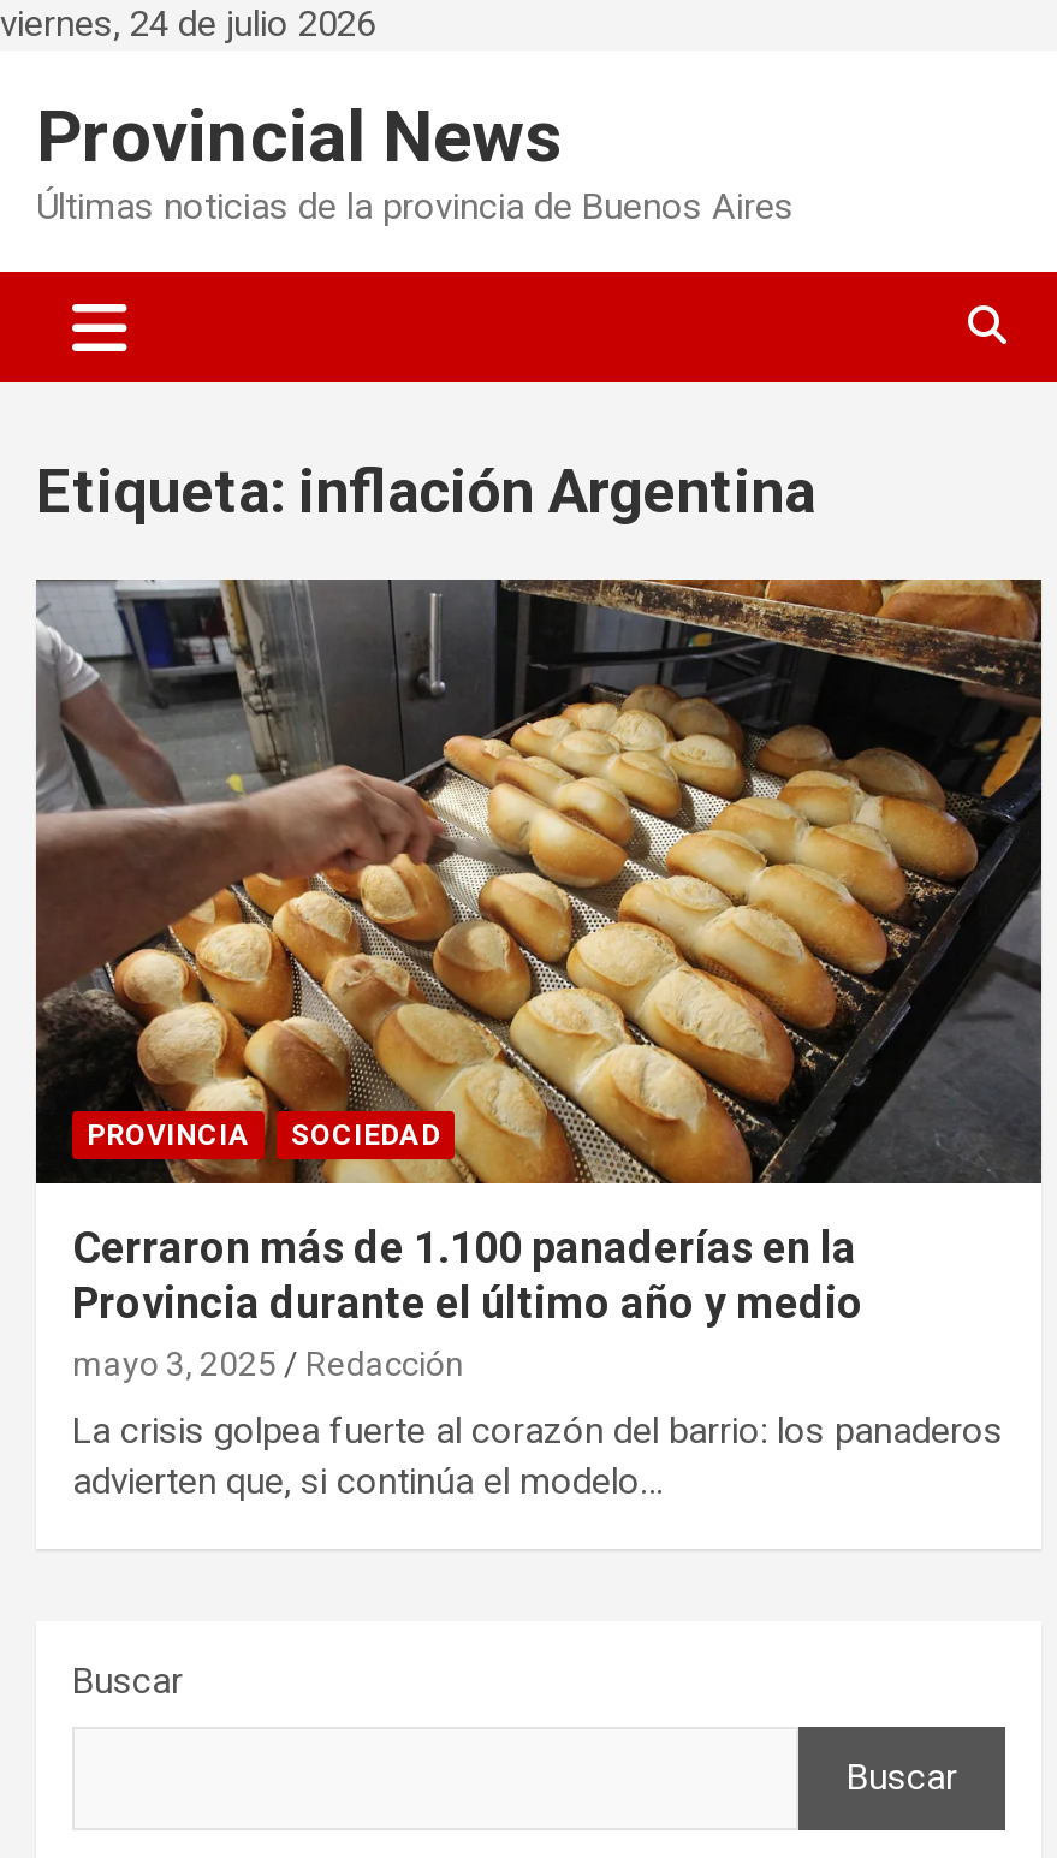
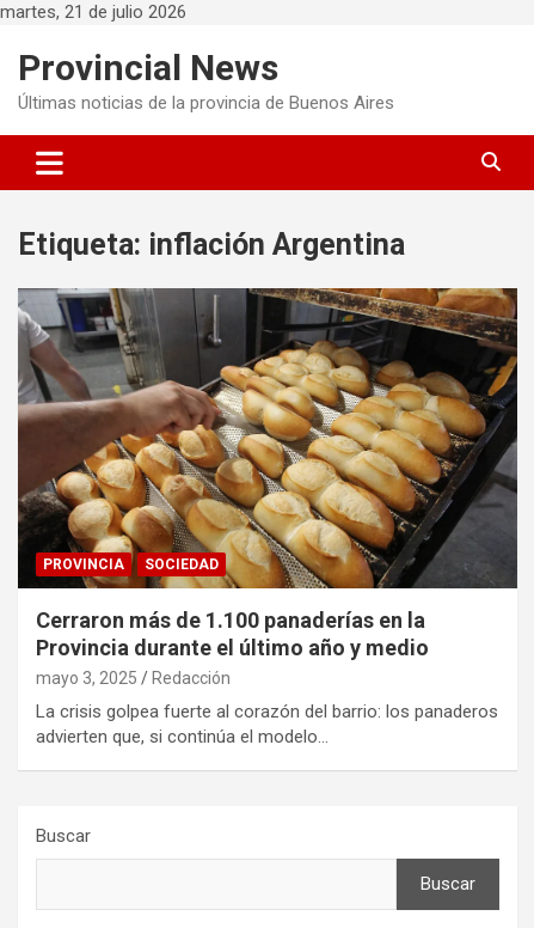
[0,2,375,46] viernes, 24 de julio 2026 -> [0,1,186,23] martes, 21 de julio 2026

